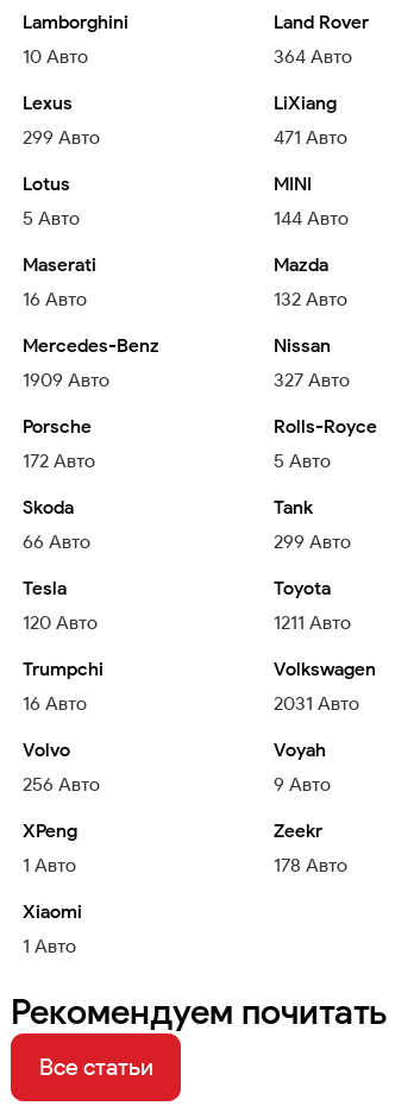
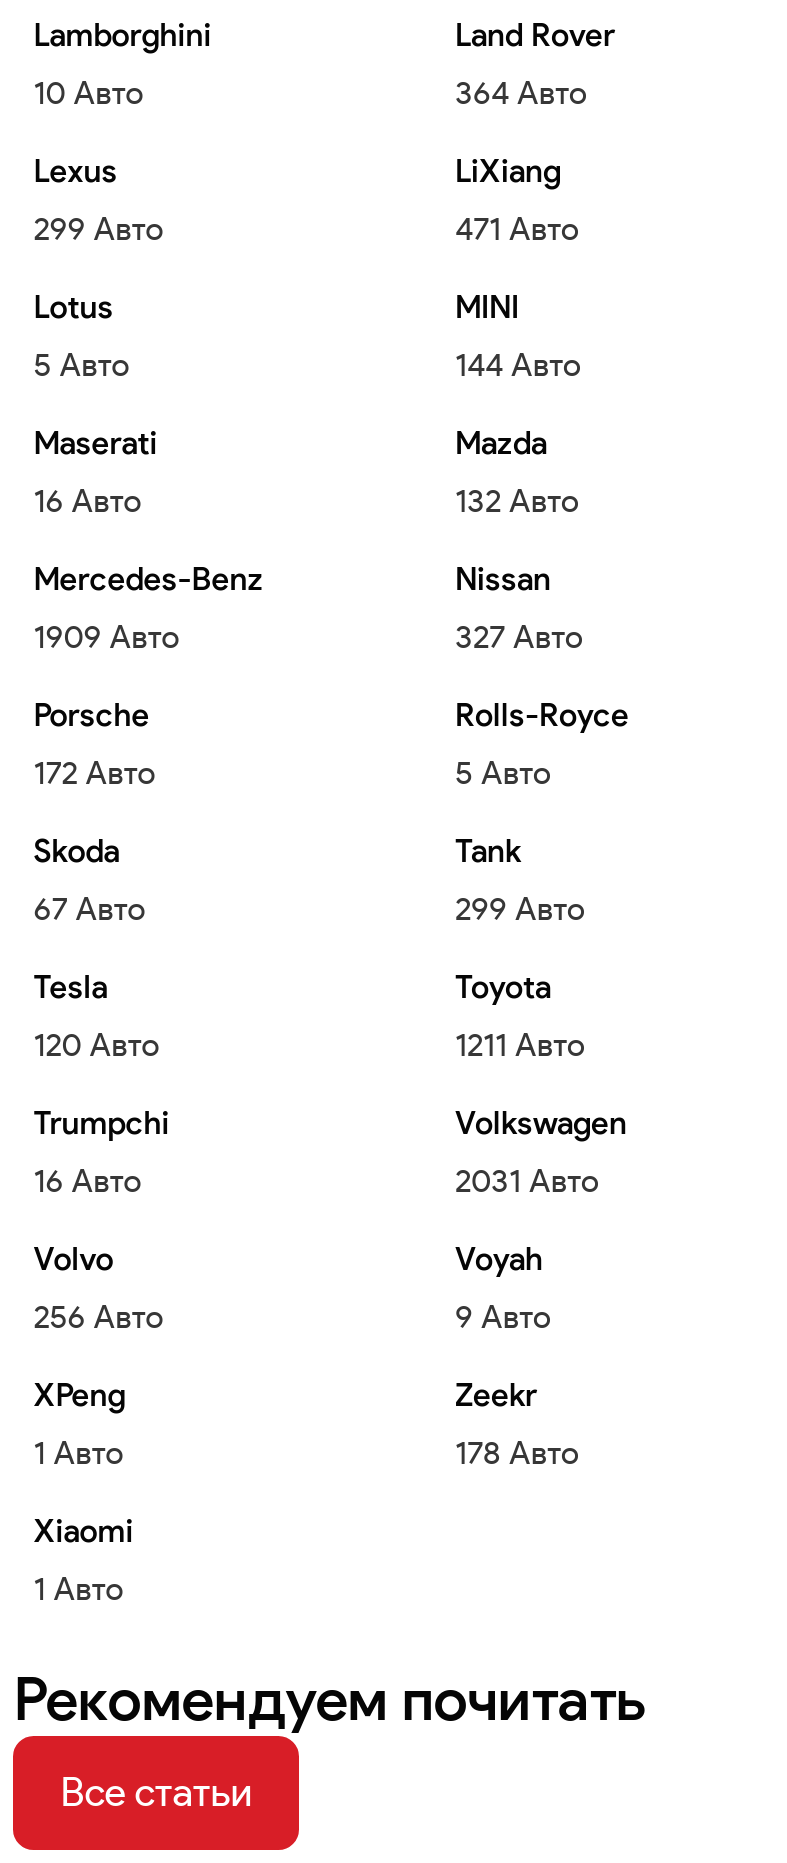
[23,530,91,553] 66 Авто -> [34,890,146,928] 67 Авто

